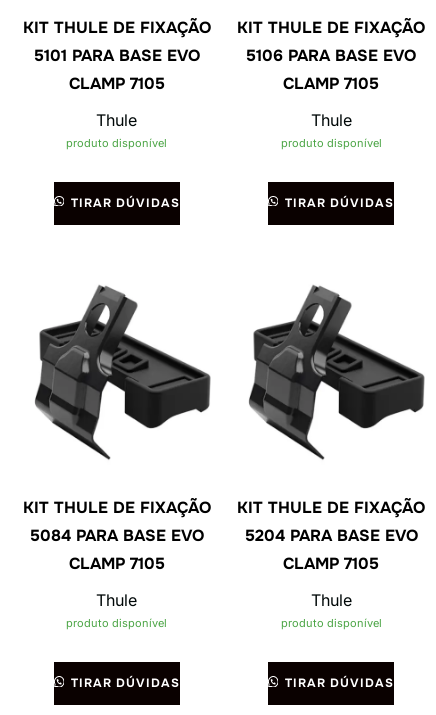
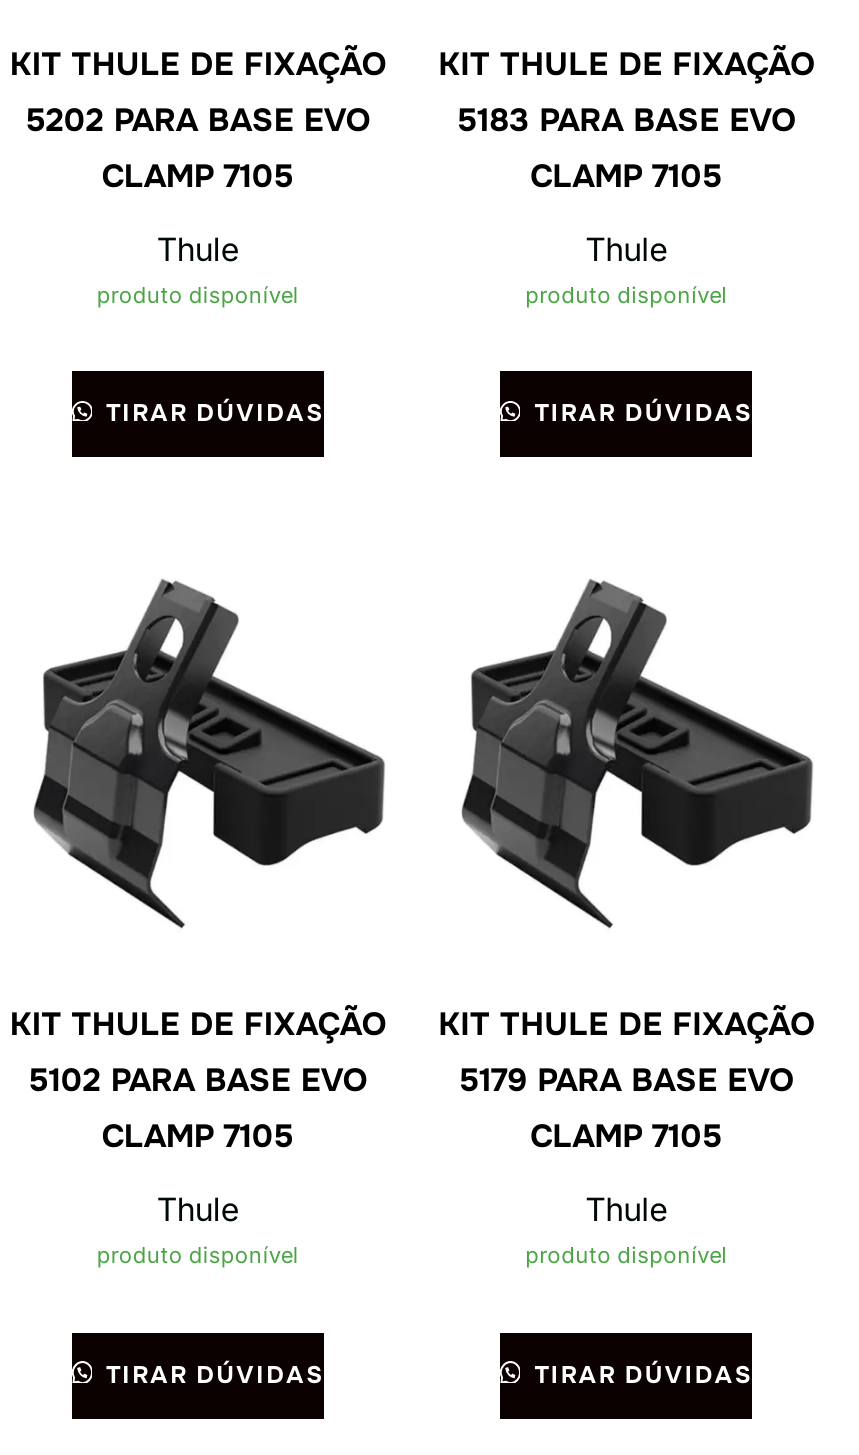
[34,45,200,66] 5101 PARA BASE EVO -> [26,99,370,141] 5202 PARA BASE EVO
[246,45,416,66] 5106 PARA BASE EVO -> [457,99,795,141] 5183 PARA BASE EVO
[30,525,204,546] 5084 PARA BASE EVO -> [29,1060,367,1102] 5102 PARA BASE EVO
[245,525,418,546] 5204 PARA BASE EVO -> [459,1060,793,1102] 5179 PARA BASE EVO

